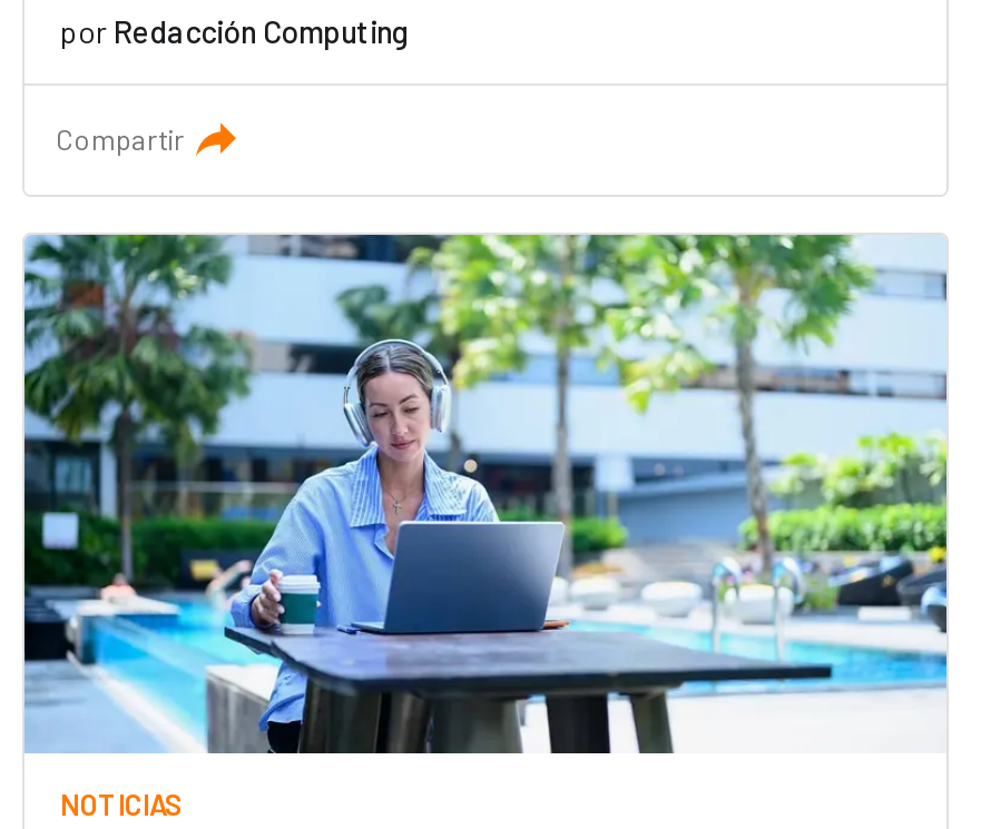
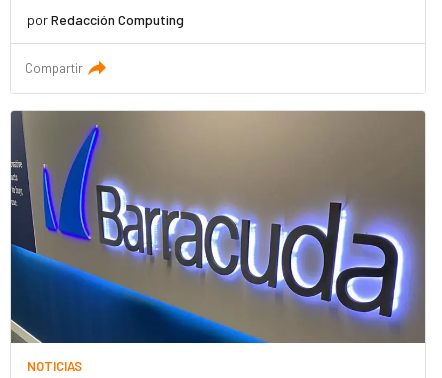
[22,233,949,756] [image] -> [10,110,426,344] [image]

